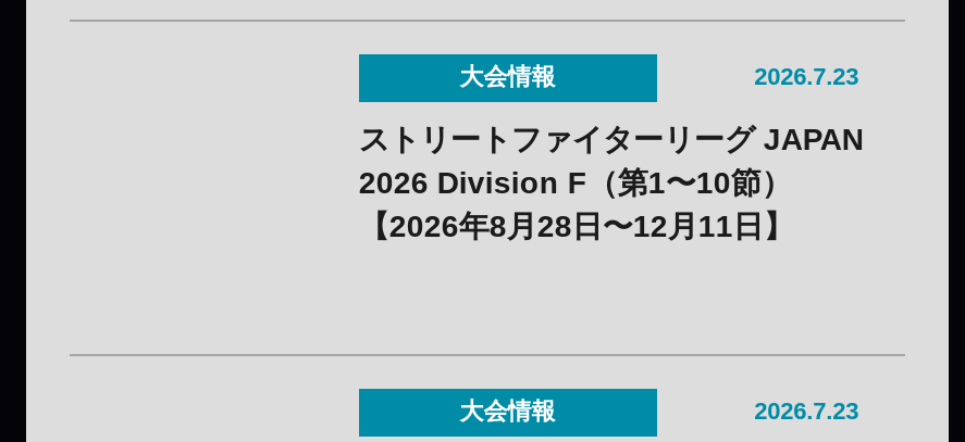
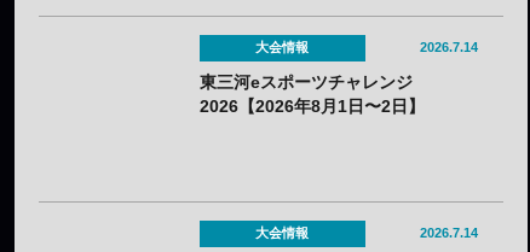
[754,64,859,90] 2026.7.23 -> [419,40,477,55] 2026.7.14
[359,121,864,243] ストリートファイターリーグ JAPAN | 2026 Division F（第1〜10節） | 【2026年8月28日〜12月11日】 -> [200,72,425,116] 東三河eスポーツチャレンジ | 2026【2026年8月1日〜2日】
[754,398,859,424] 2026.7.23 -> [419,226,477,240] 2026.7.14

